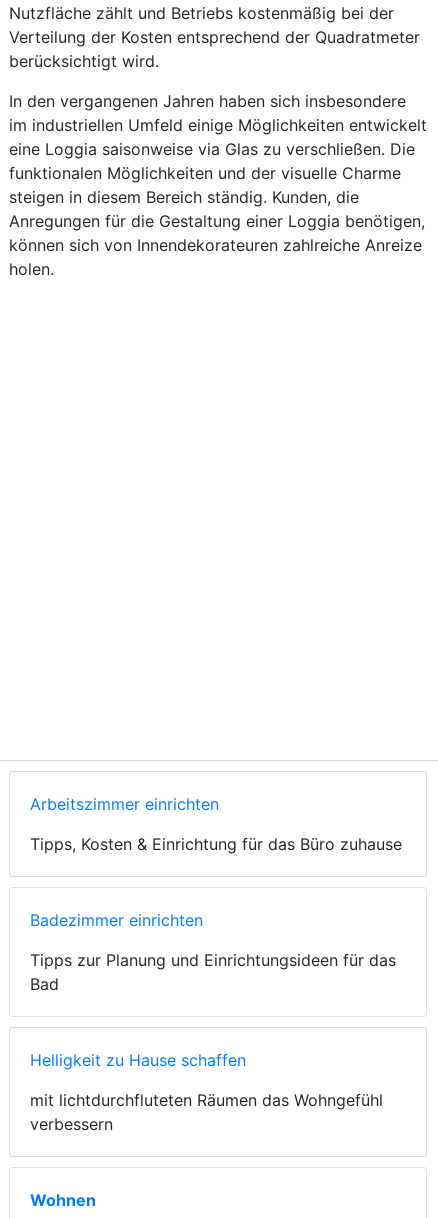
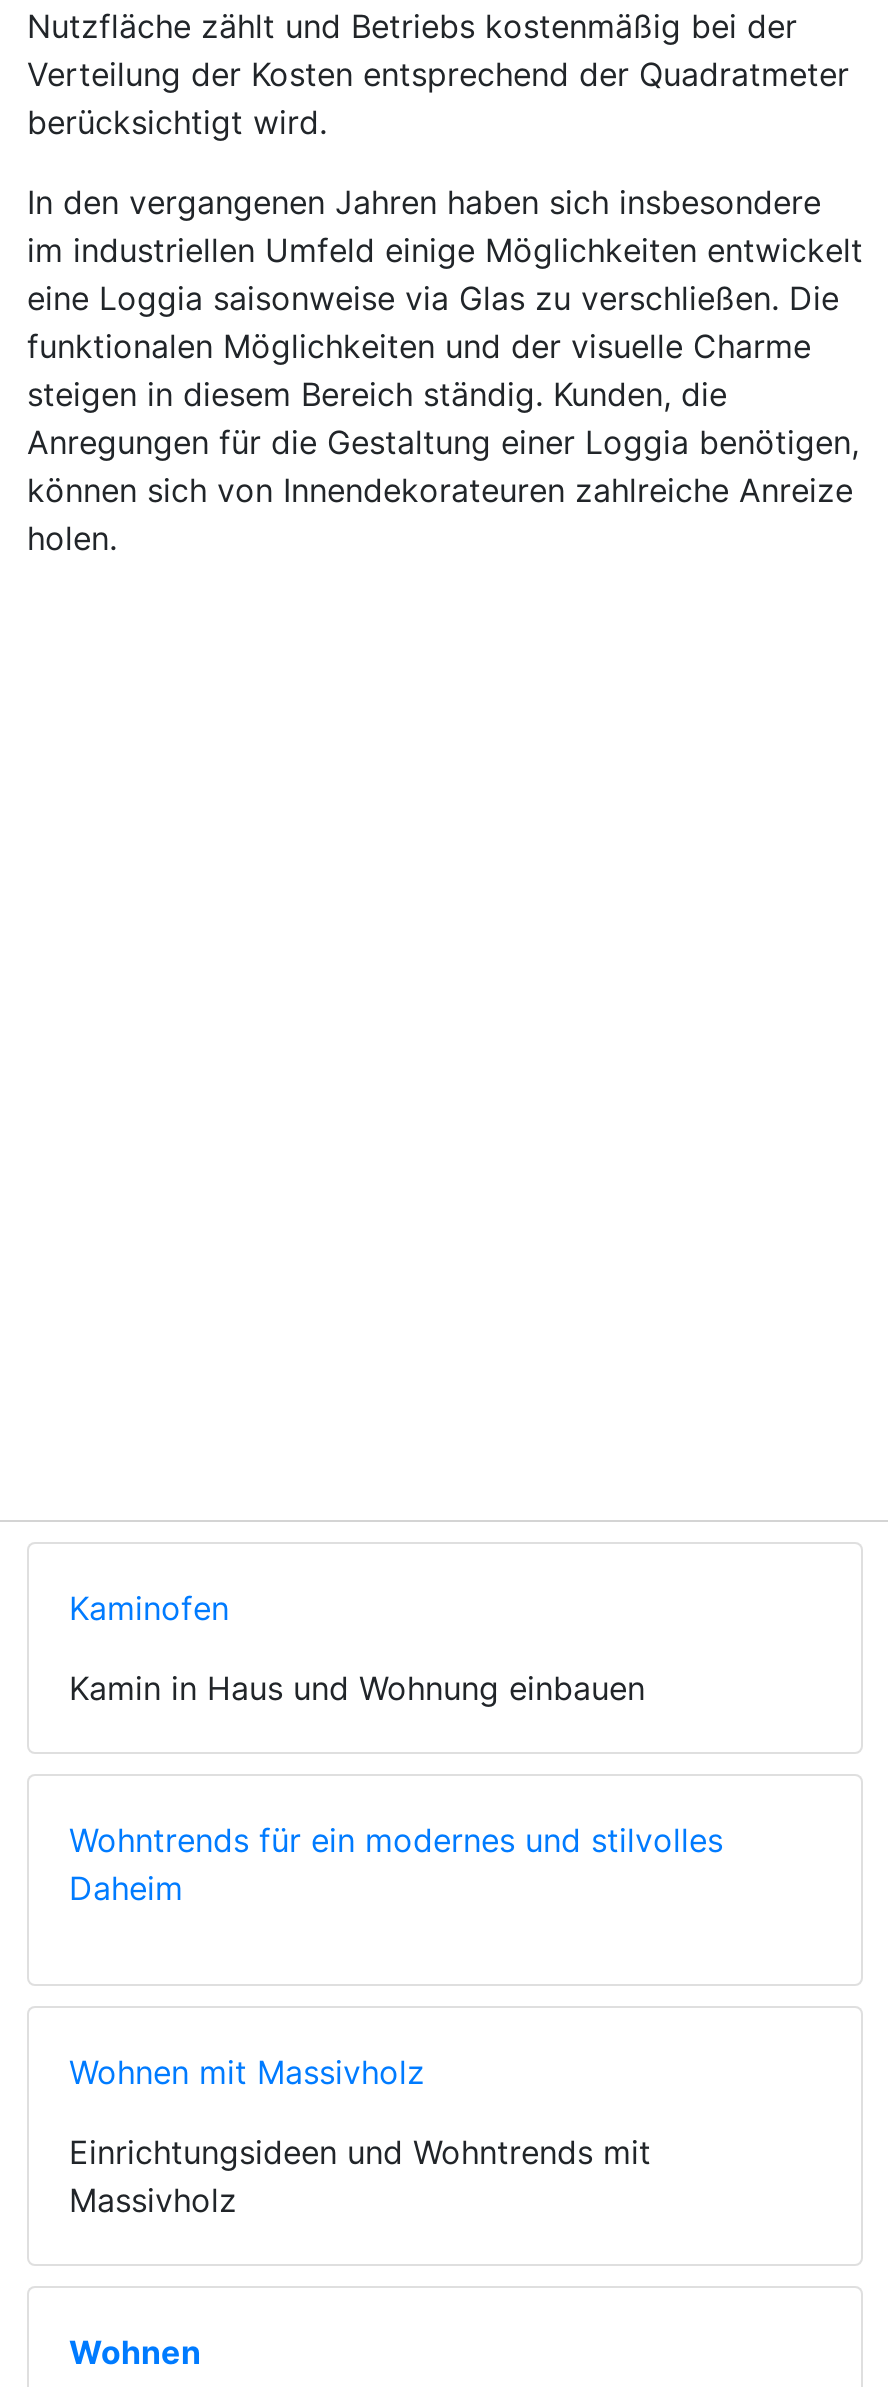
[30,794,402,854] Arbeitszimmer einrichten | Tipps, Kosten & Einrichtung für das Büro zuhause -> [69,1588,645,1708] Kaminofen | Kamin in Haus und Wohnung einbauen
[30,910,396,994] Badezimmer einrichten | Tipps zur Planung und Einrichtungsideen für das | Bad -> [69,1820,723,1908] Wohntrends für ein modernes und stilvolles | Daheim
[30,1050,383,1134] Helligkeit zu Hause schaffen | mit lichtdurchfluteten Räumen das Wohngefühl | verbessern -> [69,2052,651,2220] Wohnen mit Massivholz | Einrichtungsideen und Wohntrends mit | Massivholz

